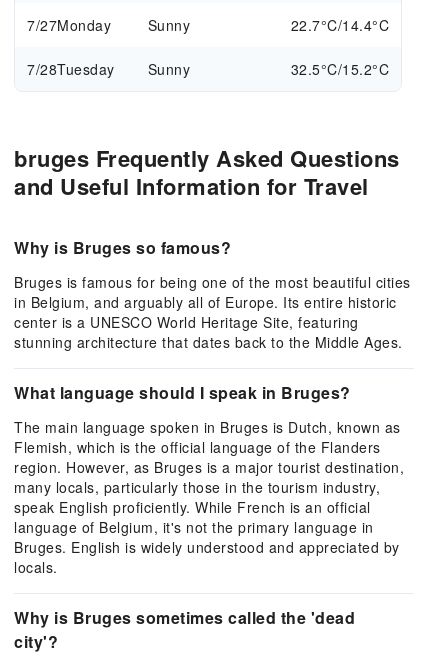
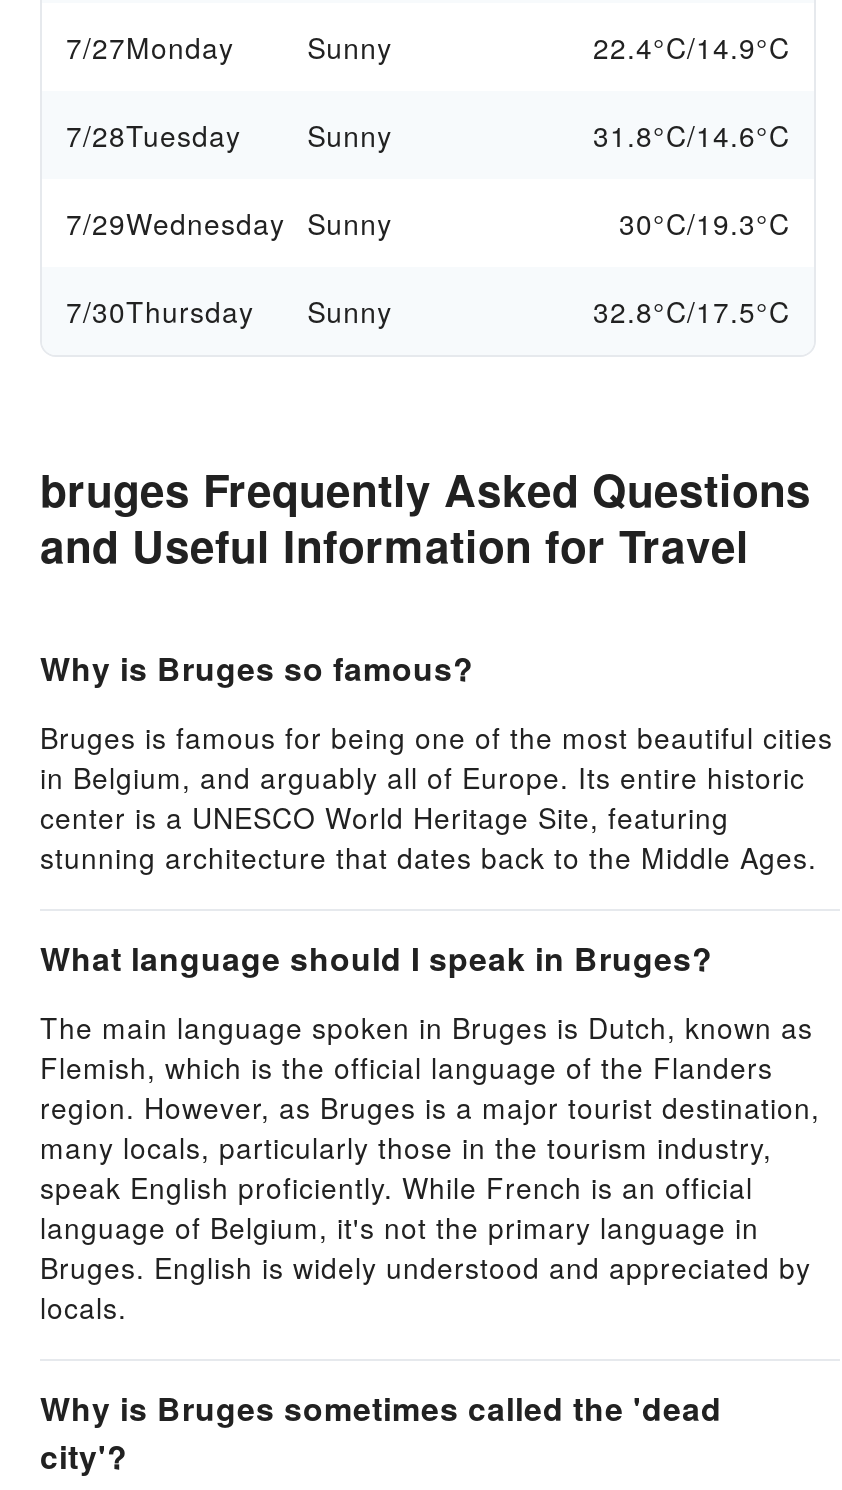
[290,15,389,35] 22.7°C/14.4°C -> [593,27,790,67] 22.4°C/14.9°C
[290,59,389,79] 32.5°C/15.2°C -> [66,115,790,331] 31.8°C/14.6°C | 7/29Wednesday Sunny | 30°C/19.3°C | 7/30Thursday | Sunny | 32.8°C/17.5°C

